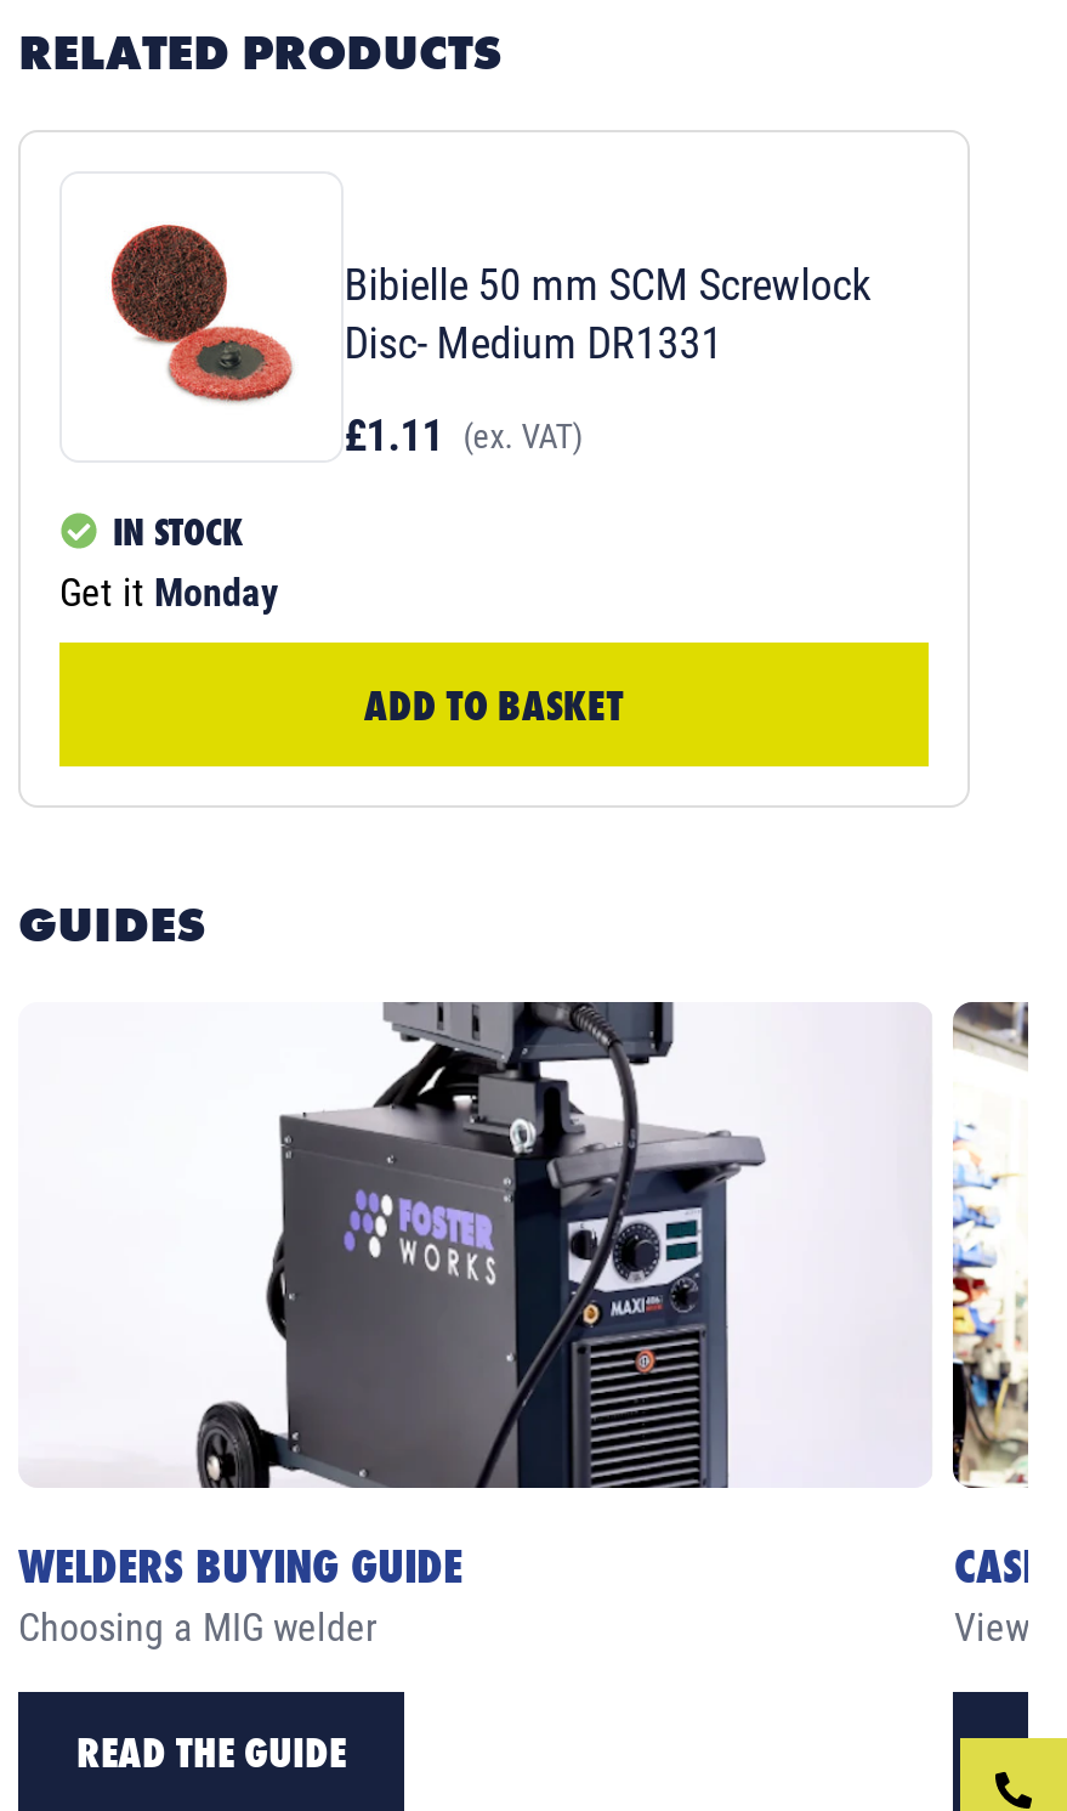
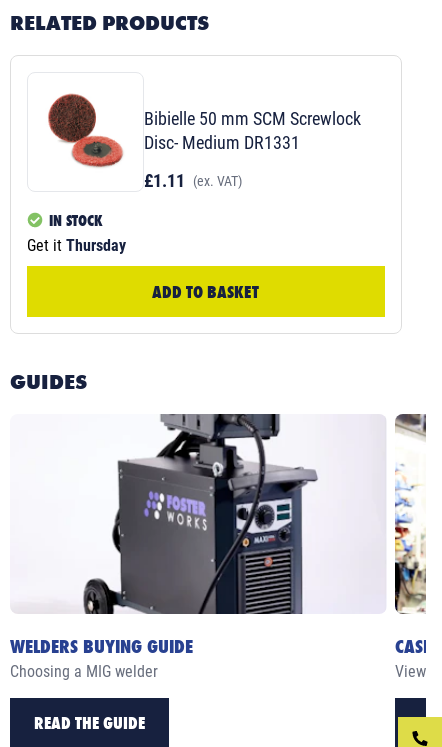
[59,571,278,617] Get it Monday -> [27,236,126,255] Get it Thursday

